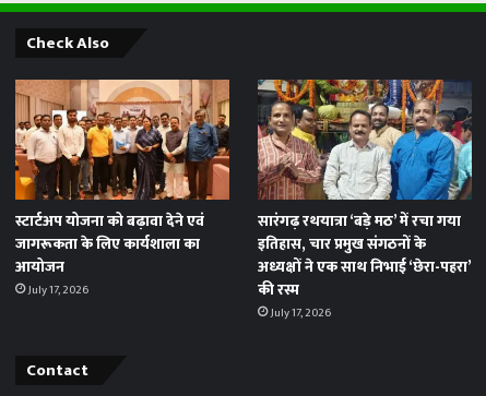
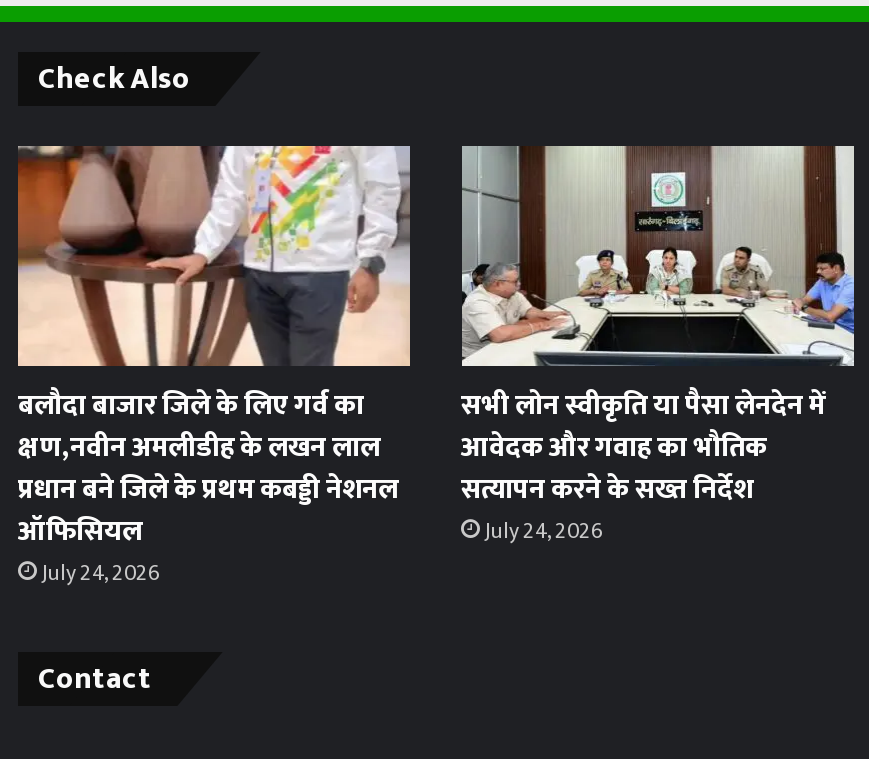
[14,79,230,300] [image] | स्टार्टअप योजना को बढ़ावा देने एवं | जागरूकता के लिए कार्यशाला का | आयोजन | July 17, 2026 -> [16,144,412,593] [image] | बलौदा बाजार जिले के लिए गर्व का | क्षण,नवीन अमलीडीह के लखन लाल | प्रधान बने जिले के प्रथम कबड्डी नेशनल | ऑफिसियल | July 24, 2026
[257,79,473,323] [image] | सारंगढ़ रथयात्रा ‘बड़े मठ’ में रचा गया | इतिहास, चार प्रमुख संगठनों के | अध्यक्षों ने एक साथ निभाई ‘छेरा-पहरा’ | की रस्म | July 17, 2026 -> [460,144,856,551] [image] | सभी लोन स्वीकृति या पैसा लेनदेन में | आवेदक और गवाह का भौतिक | सत्यापन करने के सख्त निर्देश | July 24, 2026

